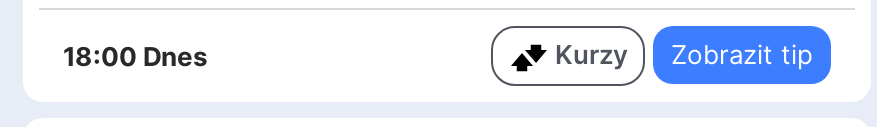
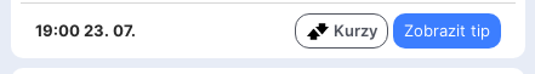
[63,40,207,72] 18:00 Dnes -> [35,21,136,40] 19:00 23. 07.

